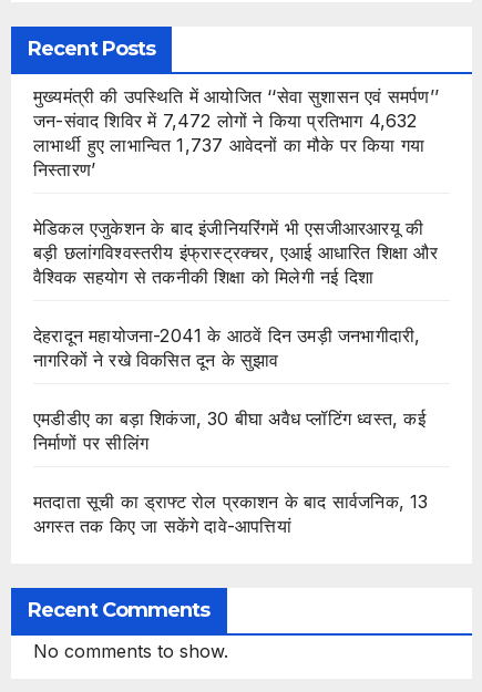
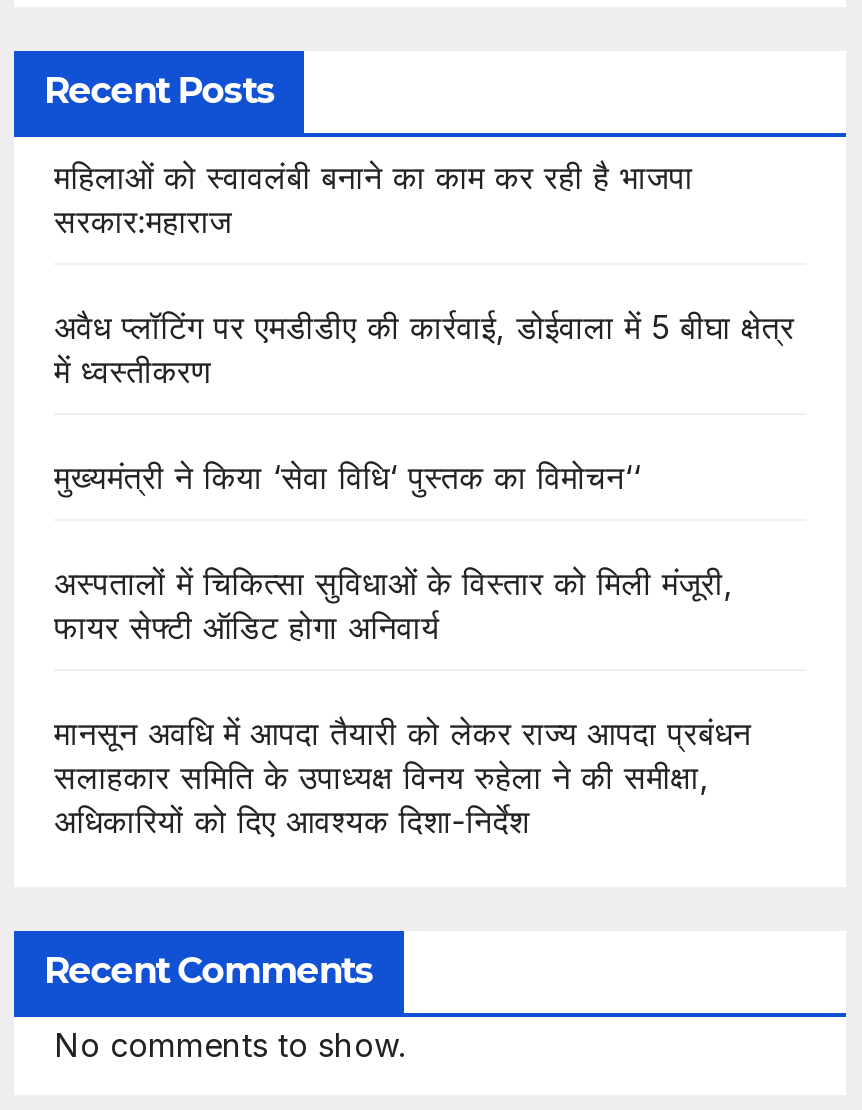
[33,85,439,180] मुख्यमंत्री की उपस्थिति में आयोजित ‘‘सेवा सुशासन एवं समर्पण’’ | जन-संवाद शिविर में 7,472 लोगों ने किया प्रतिभाग 4,632 | लाभार्थी हुए लाभान्वित 1,737 आवेदनों का मौके पर किया गया | निस्तारण’ -> [54,156,693,240] महिलाओं को स्वावलंबी बनाने का काम कर रही है भाजपा | सरकार:महाराज
[33,217,437,288] मेडिकल एजुकेशन के बाद इंजीनियरिंगमें भी एसजीआरआरयू की | बड़ी छलांगविश्वस्तरीय इंफ्रास्ट्रक्चर, एआई आधारित शिक्षा और | वैश्विक सहयोग से तकनीकी शिक्षा को मिलेगी नई दिशा -> [54,306,794,390] अवैध प्लॉटिंग पर एमडीडीए की कार्रवाई, डोईवाला में 5 बीघा क्षेत्र | में ध्वस्तीकरण
[33,324,420,371] देहरादून महायोजना-2041 के आठवें दिन उमड़ी जनभागीदारी, | नागरिकों ने रखे विकसित दून के सुझाव -> [54,456,641,496] मुख्यमंत्री ने किया ‘सेवा विधि‘ पुस्तक का विमोचन‘‘
[33,407,425,454] एमडीडीए का बड़ा शिकंजा, 30 बीघा अवैध प्लॉटिंग ध्वस्त, कई | निर्माणों पर सीलिंग -> [54,562,734,646] अस्पतालों में चिकित्सा सुविधाओं के विस्तार को मिली मंजूरी, | फायर सेफ्टी ऑडिट होगा अनिवार्य
[33,490,428,537] मतदाता सूची का ड्राफ्ट रोल प्रकाशन के बाद सार्वजनिक, 13 | अगस्त तक किए जा सकेंगे दावे-आपत्तियां -> [54,712,751,840] मानसून अवधि में आपदा तैयारी को लेकर राज्य आपदा प्रबंधन | सलाहकार समिति के उपाध्यक्ष विनय रुहेला ने की समीक्षा, | अधिकारियों को दिए आवश्यक दिशा-निर्देश

